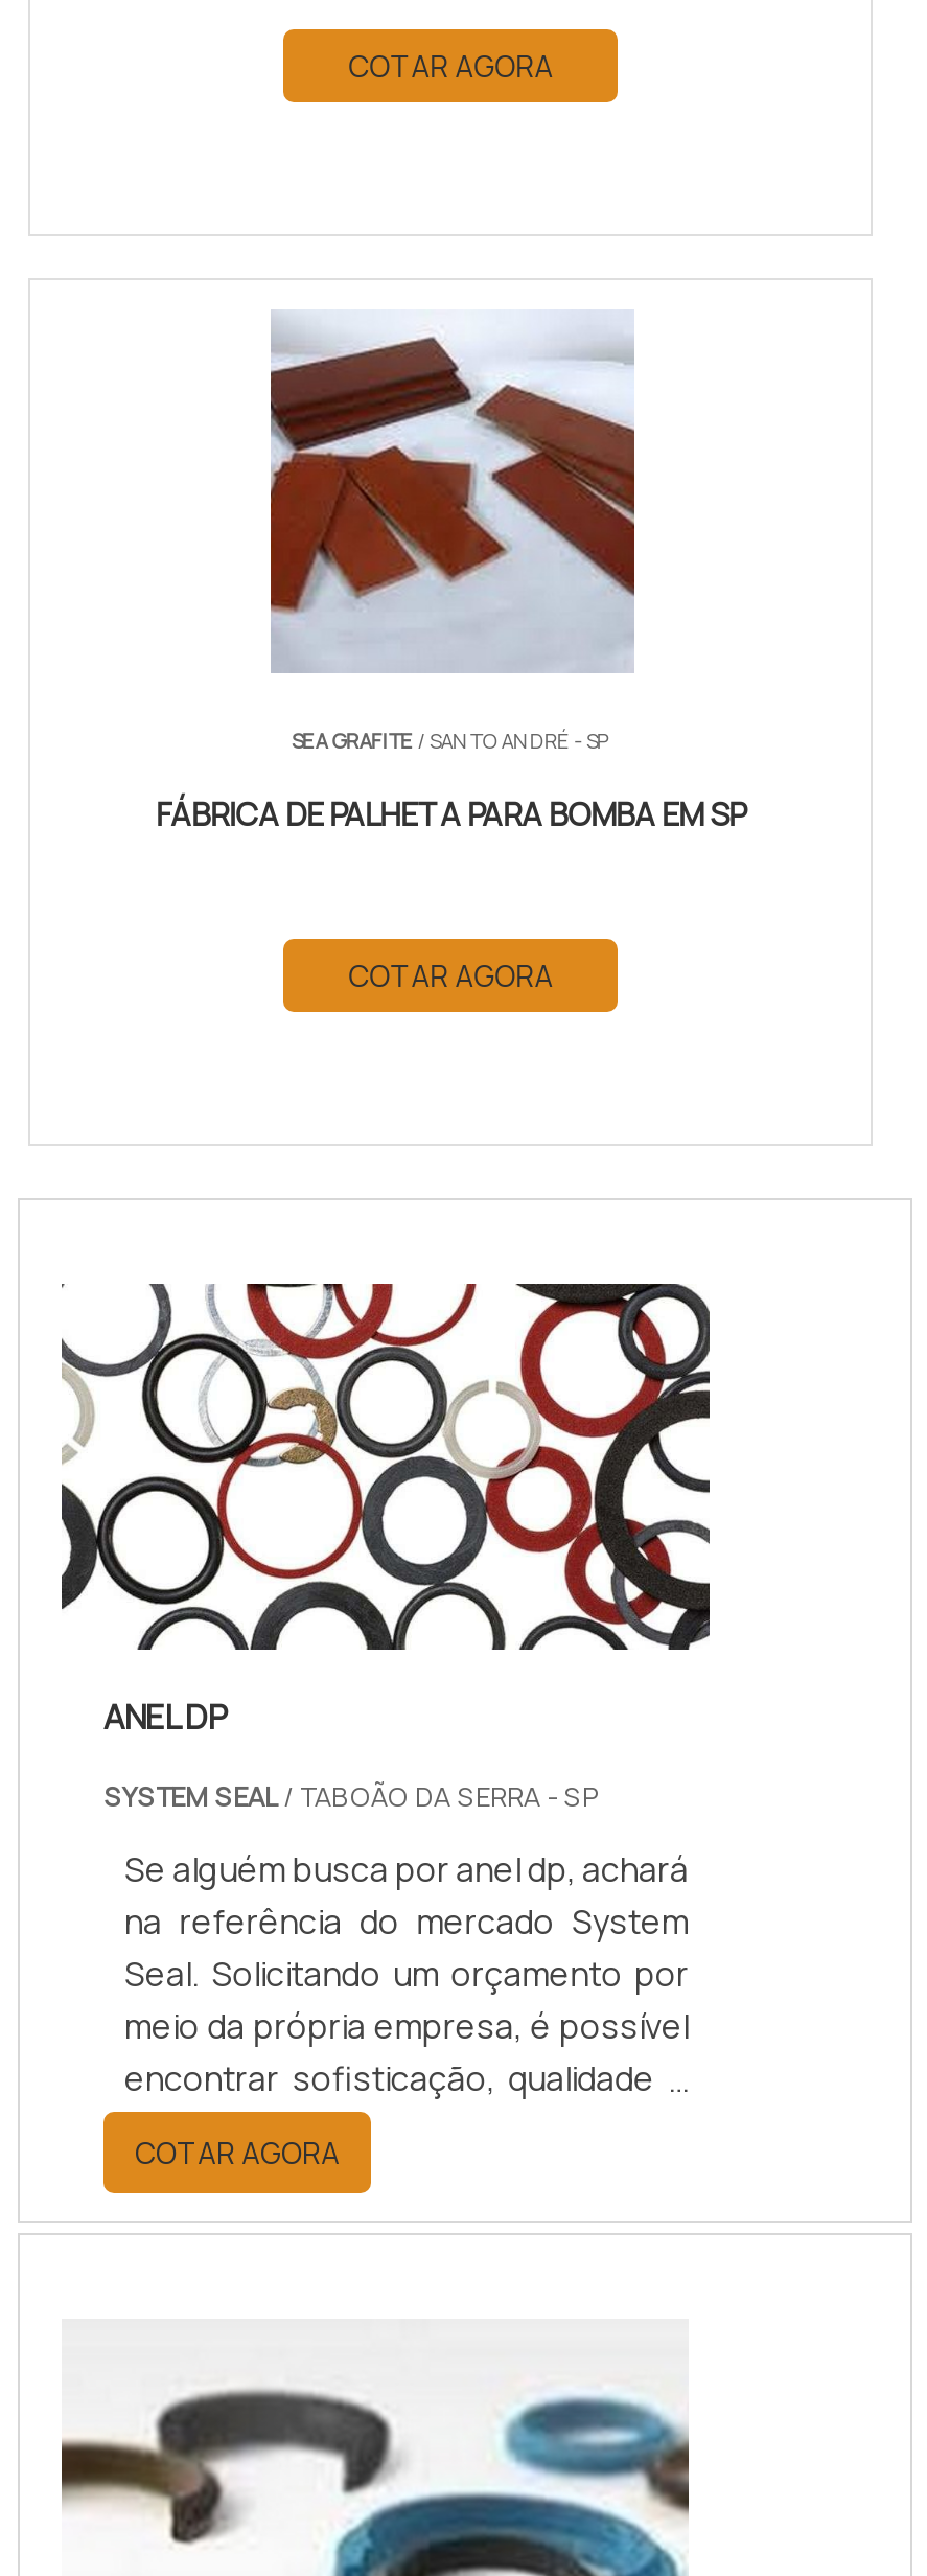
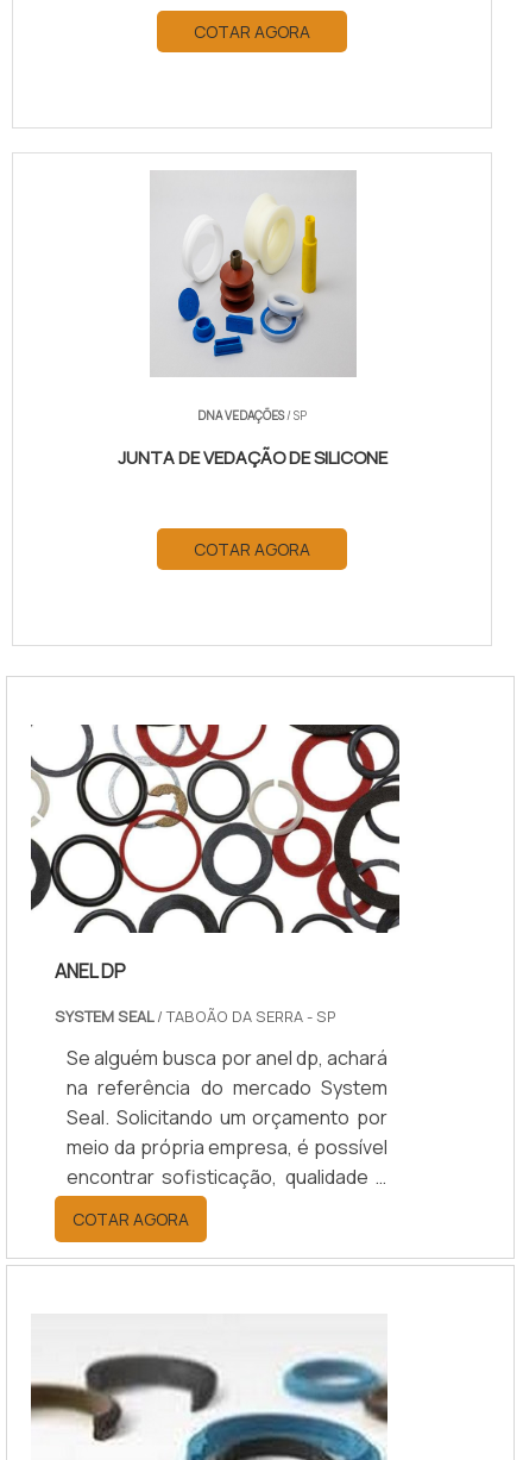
[269,314,636,756] [image] | SEA GRAFITE / SANTO ANDRÉ - SP -> [150,171,357,424] [image] | DNA VEDAÇÕES / SP
[156,793,745,837] FÁBRICA DE PALHETA PARA BOMBA EM SP -> [117,445,387,470] JUNTA DE VEDAÇÃO DE SILICONE

